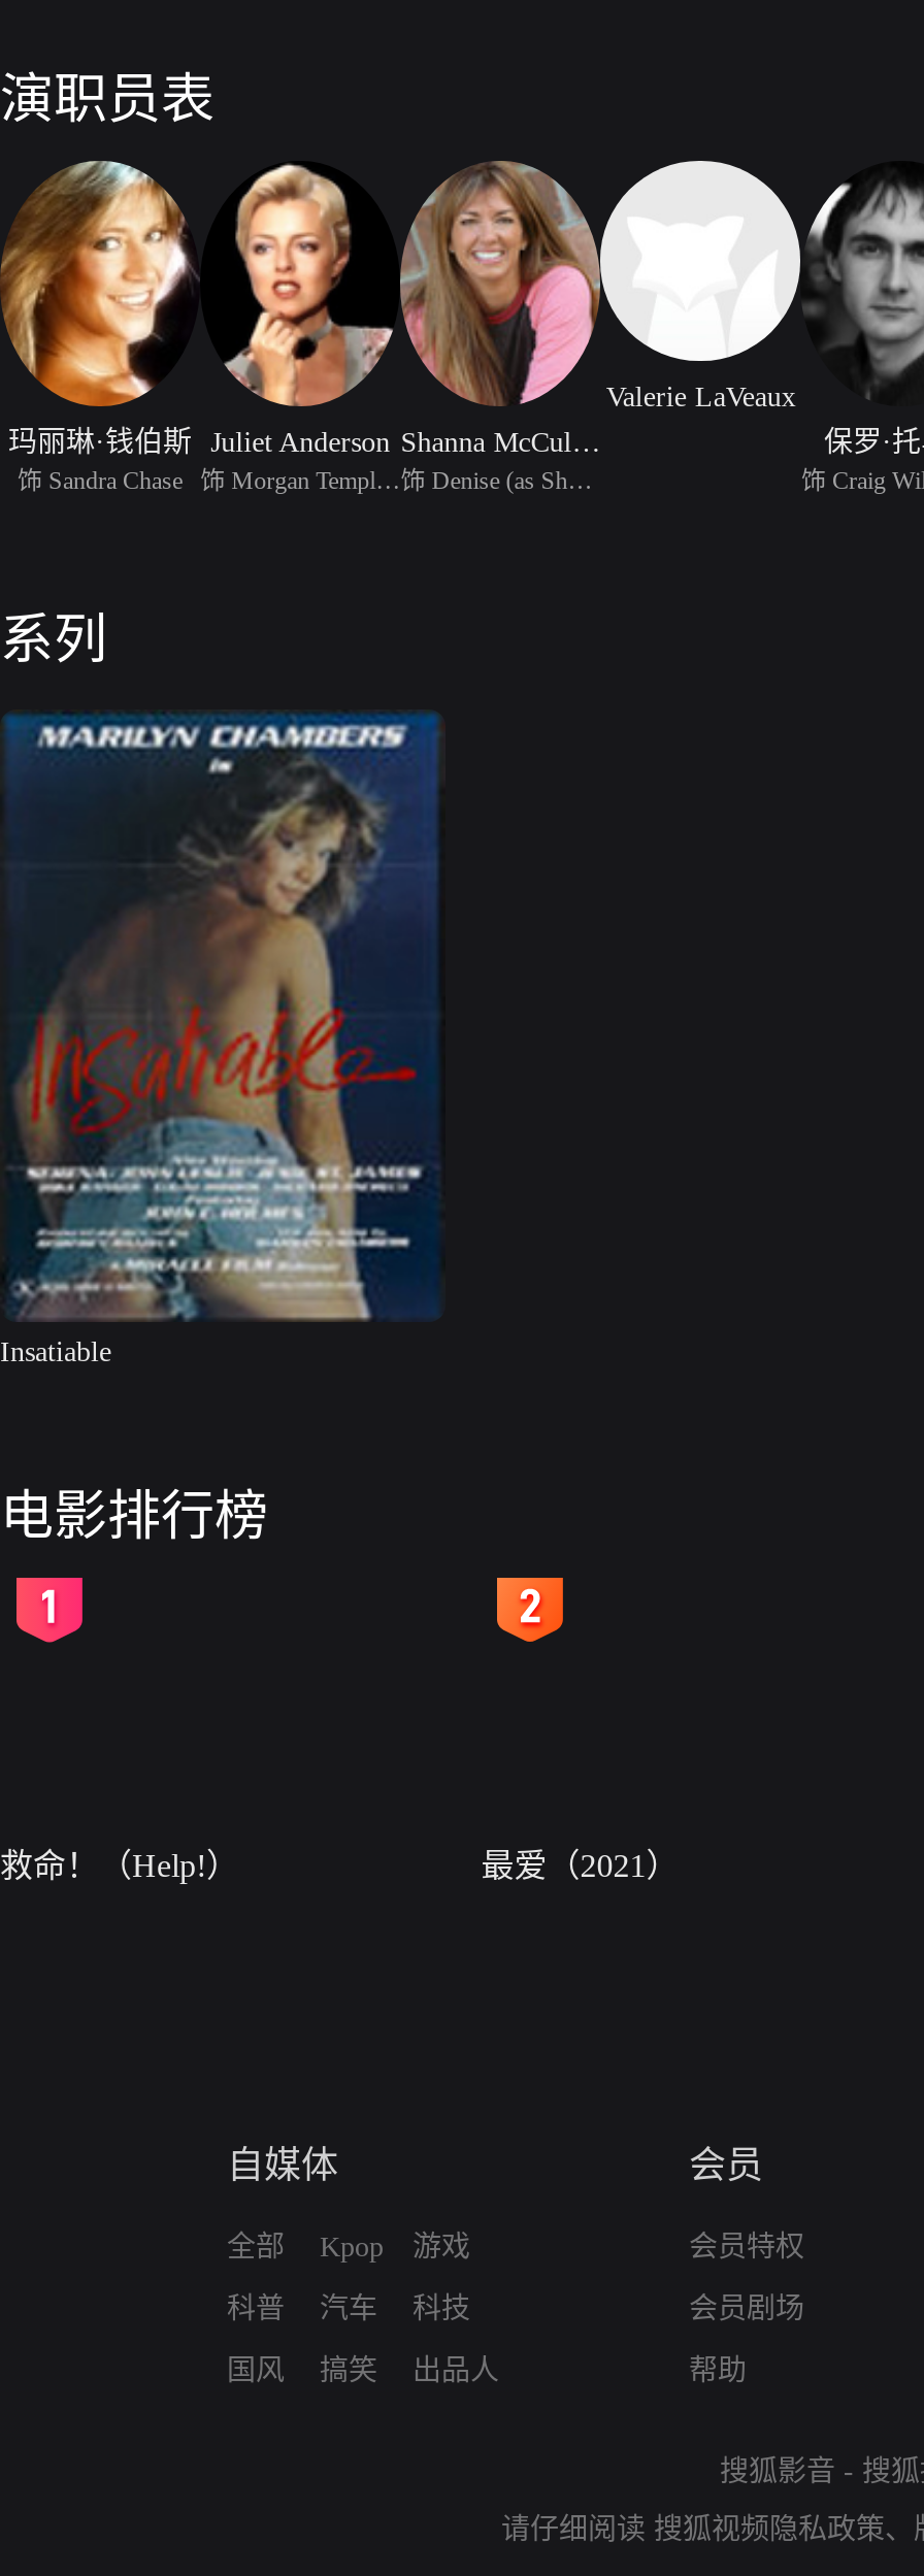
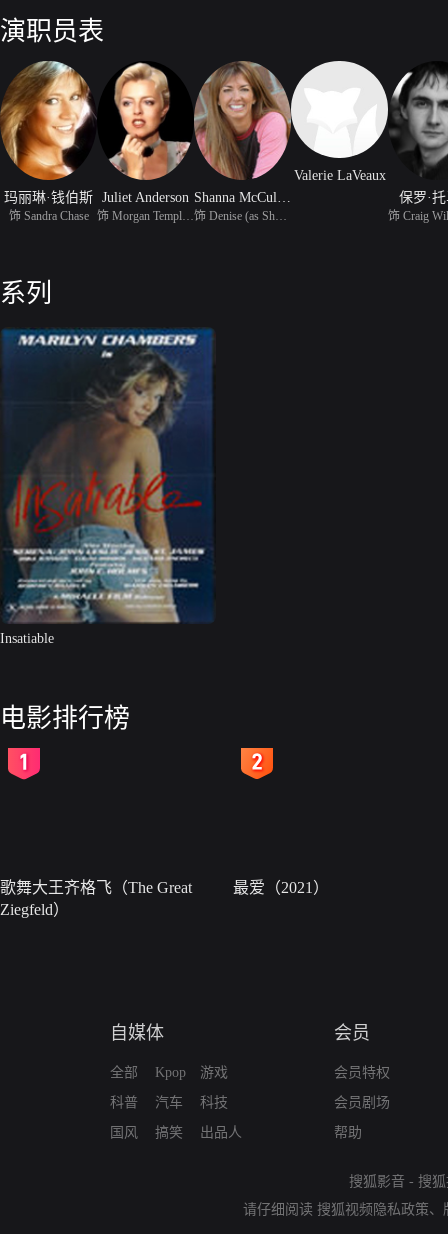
[0,1847,239,1882] 救命！（Help!） -> [0,879,192,918] 歌舞大王齐格飞（The Great | Ziegfeld）

